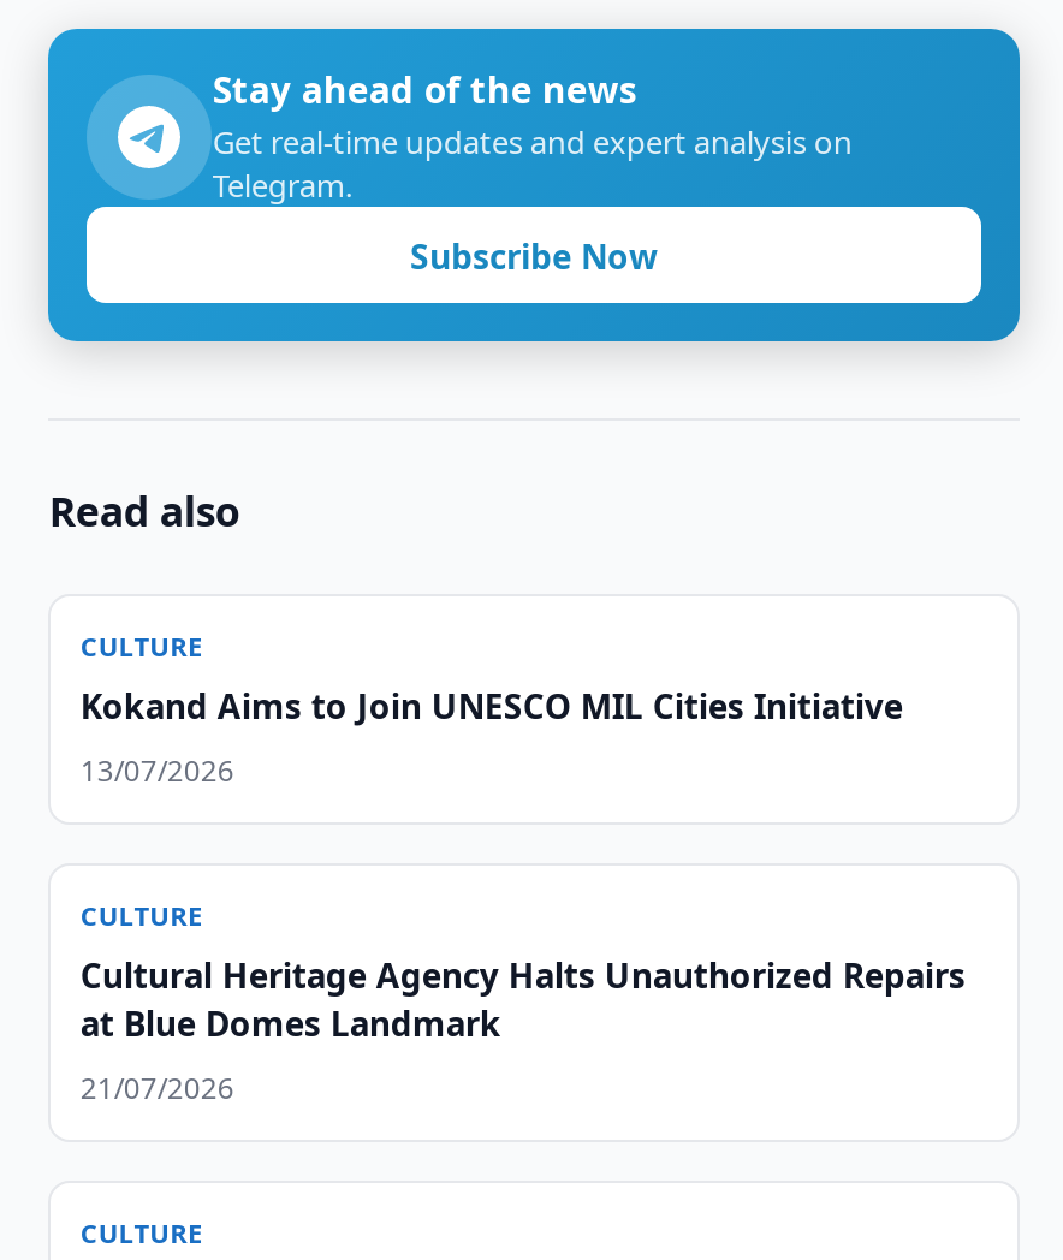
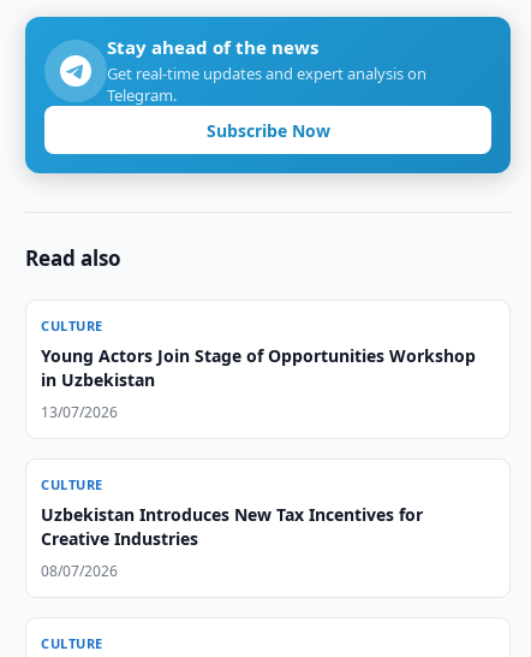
[80,683,903,729] Kokand Aims to Join UNESCO MIL Cities Initiative -> [41,344,476,391] Young Actors Join Stage of Opportunities Workshop | in Uzbekistan
[80,952,965,1046] Cultural Heritage Agency Halts Unauthorized Repairs | at Blue Domes Landmark -> [41,503,423,550] Uzbekistan Introduces New Tax Incentives for | Creative Industries
[80,1068,234,1109] 21/07/2026 -> [41,561,118,581] 08/07/2026

